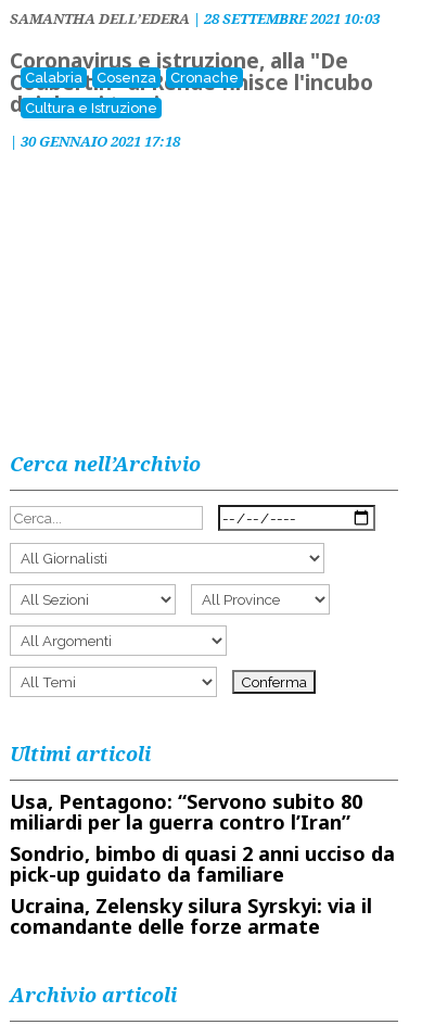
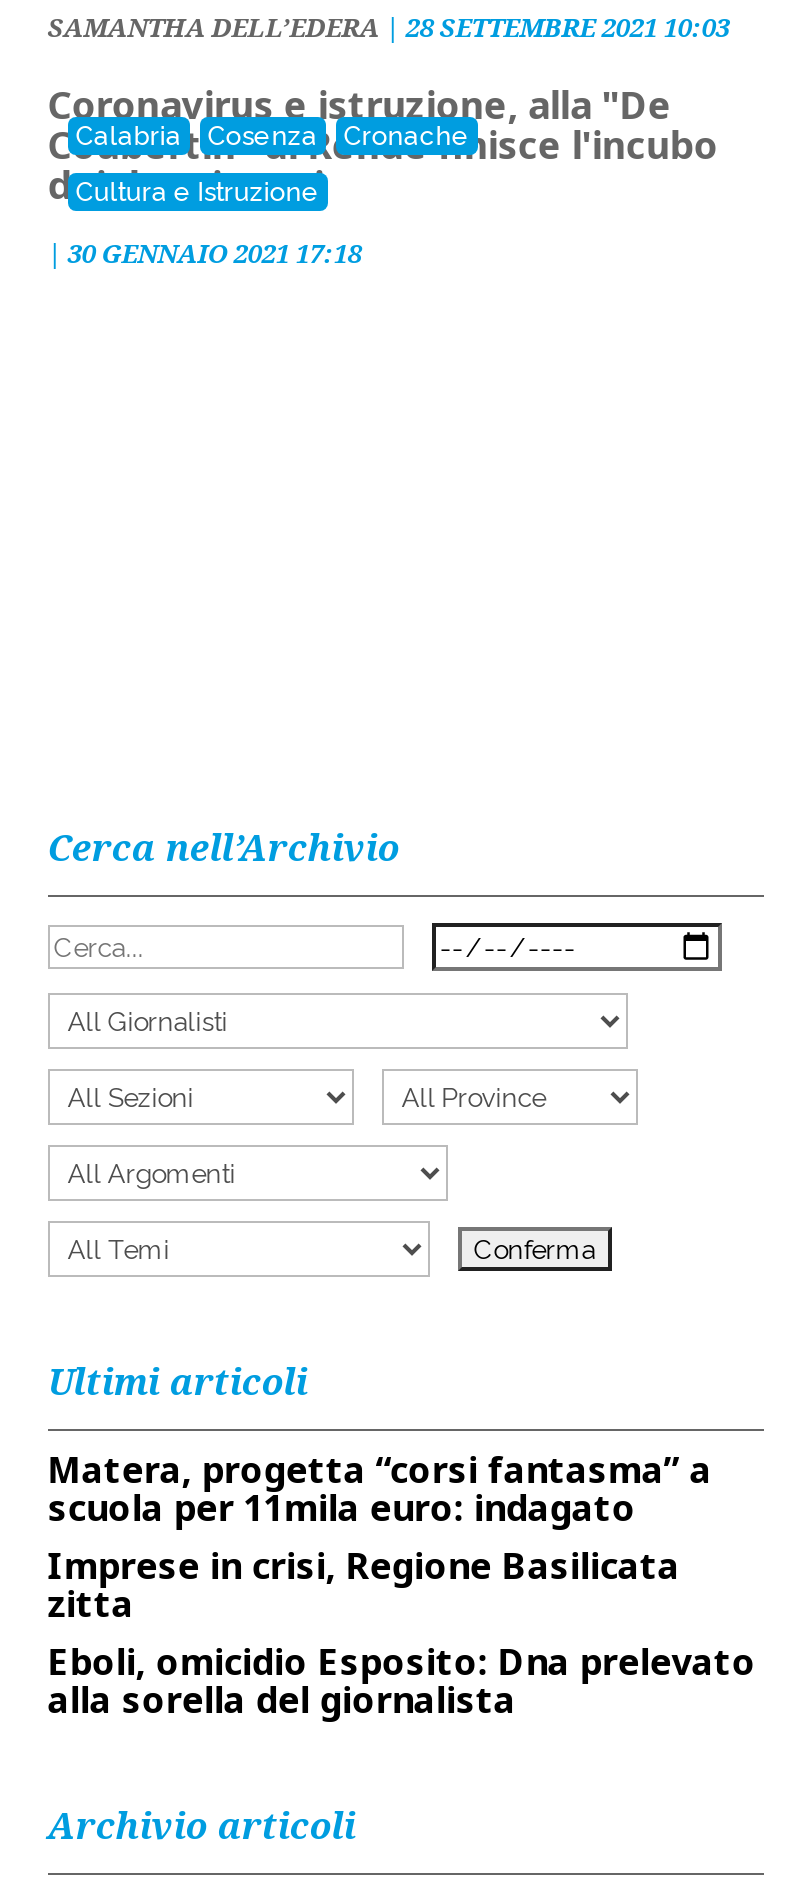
[10,788,395,939] Usa, Pentagono: “Servono subito 80 | miliardi per la guerra contro l’Iran” | Sondrio, bimbo di quasi 2 anni ucciso da | pick-up guidato da familiare | Ucraina, Zelensky silura Syrskyi: via il | comandante delle forze armate -> [48,1445,756,1723] Matera, progetta “corsi fantasma” a | scuola per 11mila euro: indagato | Imprese in crisi, Regione Basilicata | zitta | Eboli, omicidio Esposito: Dna prelevato | alla sorella del giornalista

